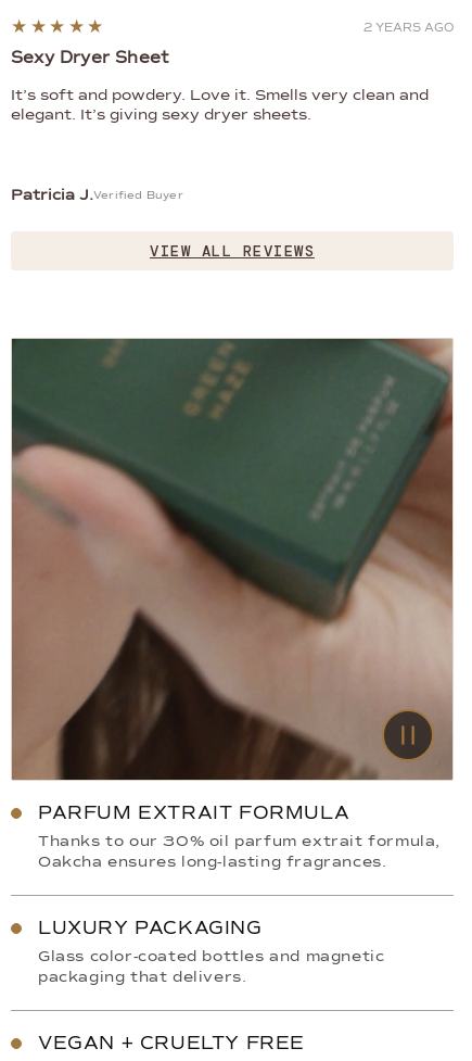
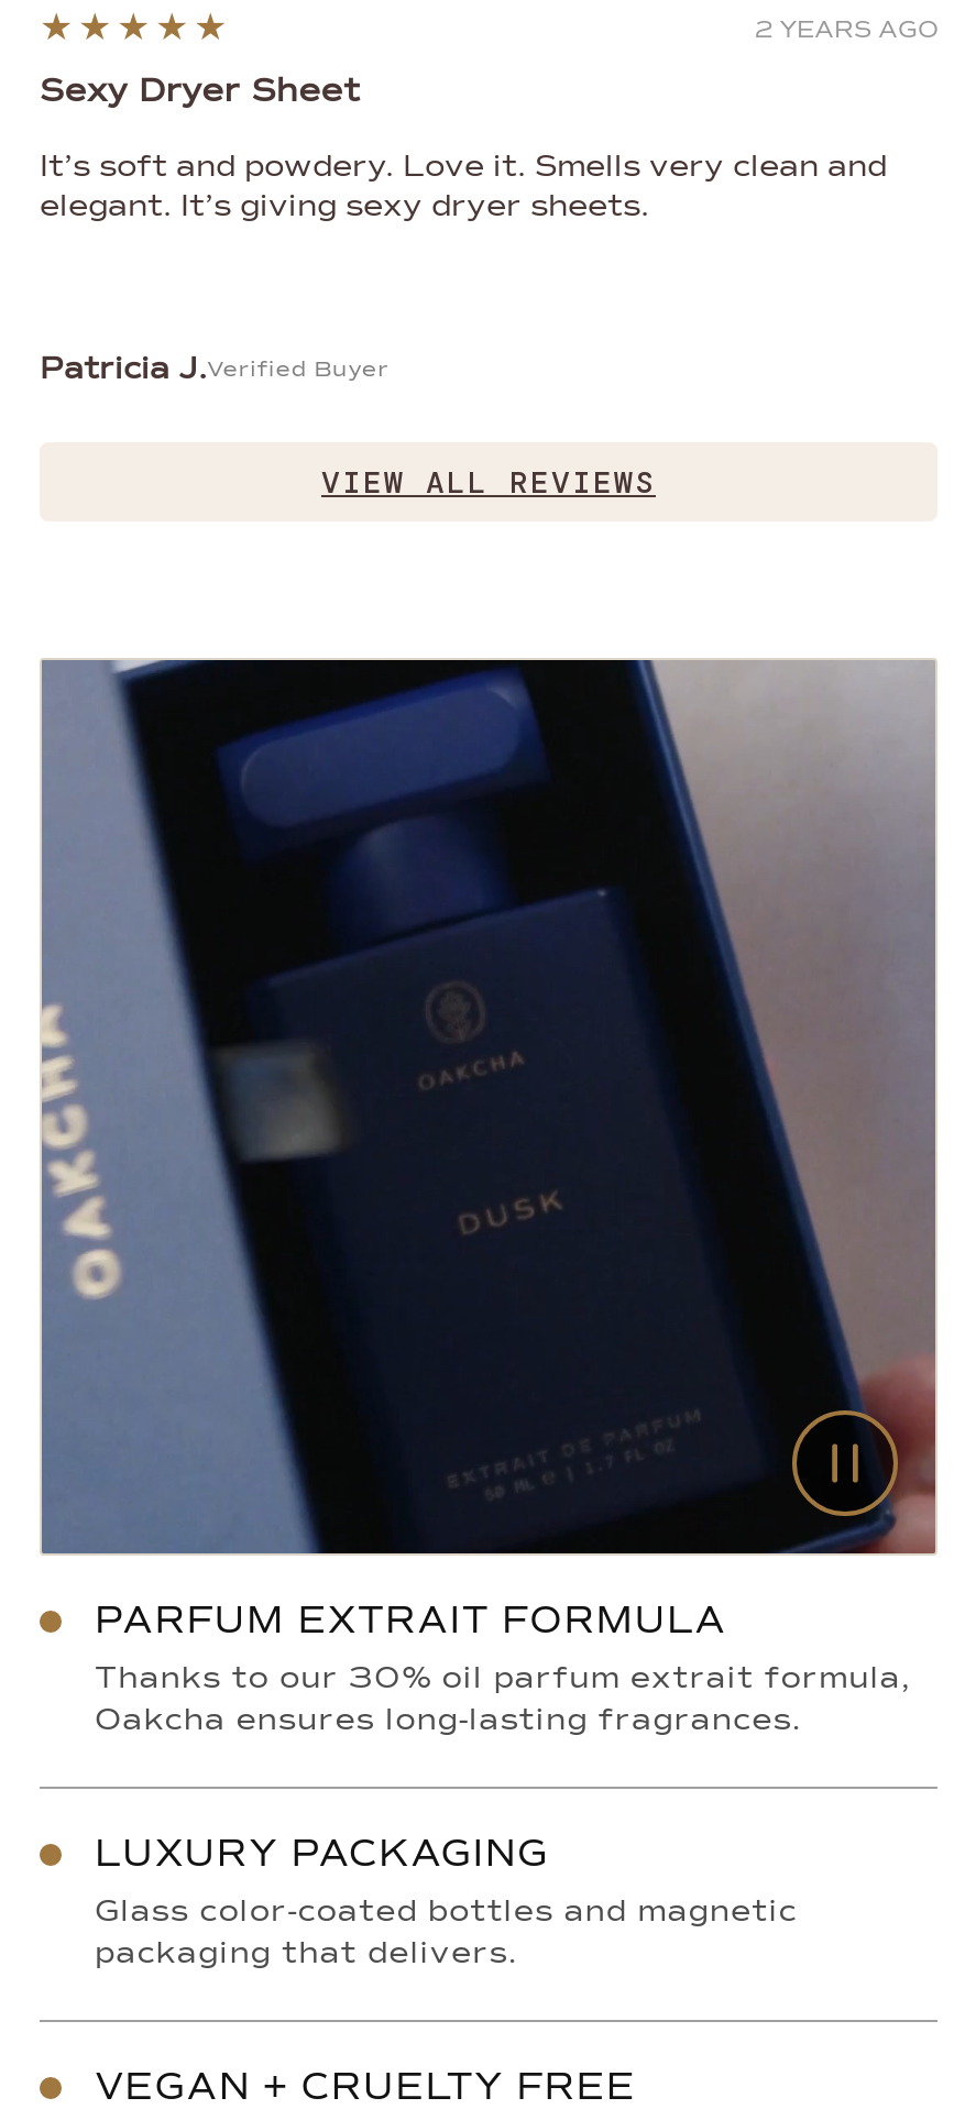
[11,338,454,781] [image] -> [40,658,937,1556] [image]

